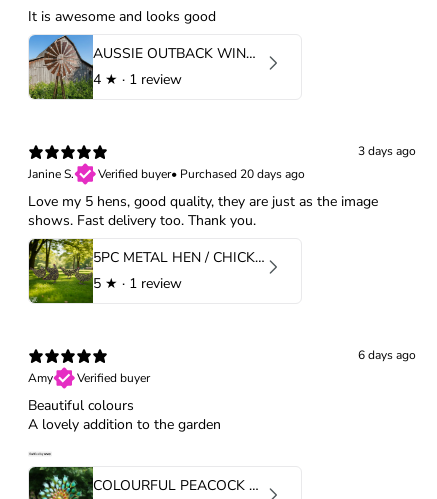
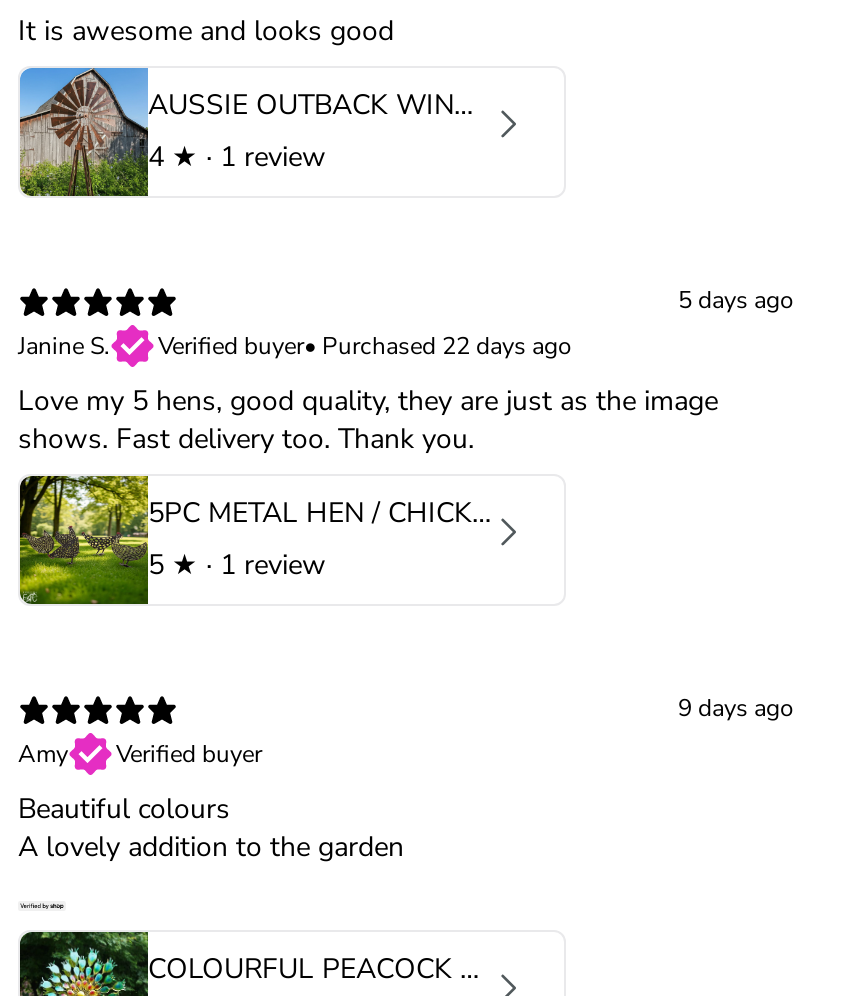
[358,142,416,158] 3 days ago -> [678,283,794,315] 5 days ago
[98,165,305,181] Verified buyer• Purchased 20 days ago -> [158,329,572,361] Verified buyer• Purchased 22 days ago
[358,346,416,362] 6 days ago -> [678,691,794,723] 9 days ago

